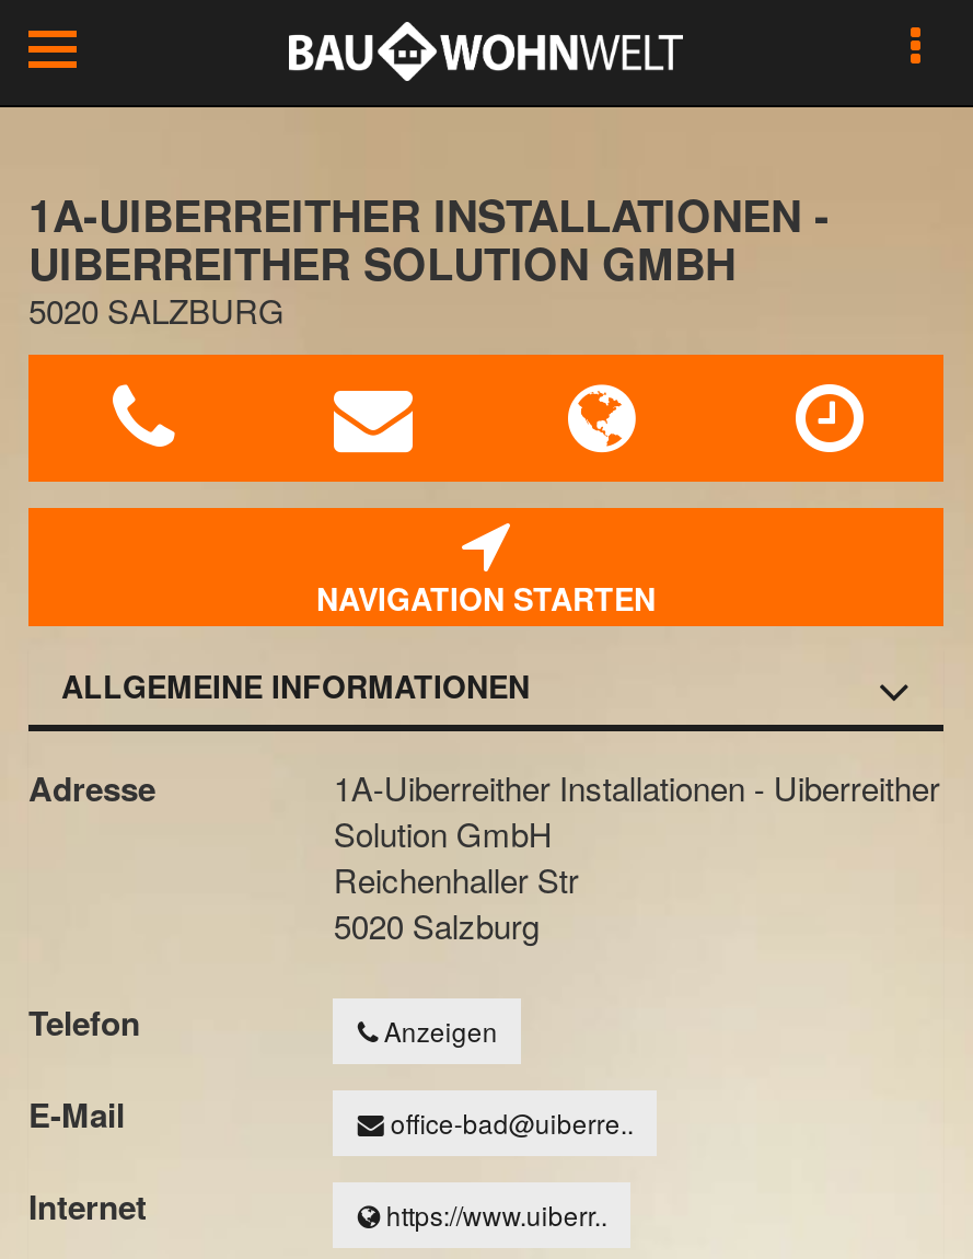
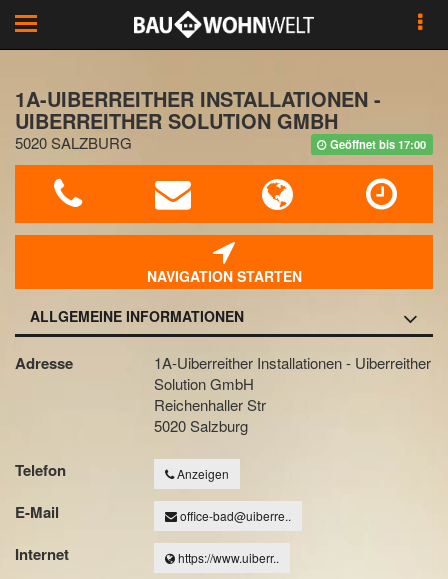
none -> [327,136,426,152] Geöffnet bis 17:00

